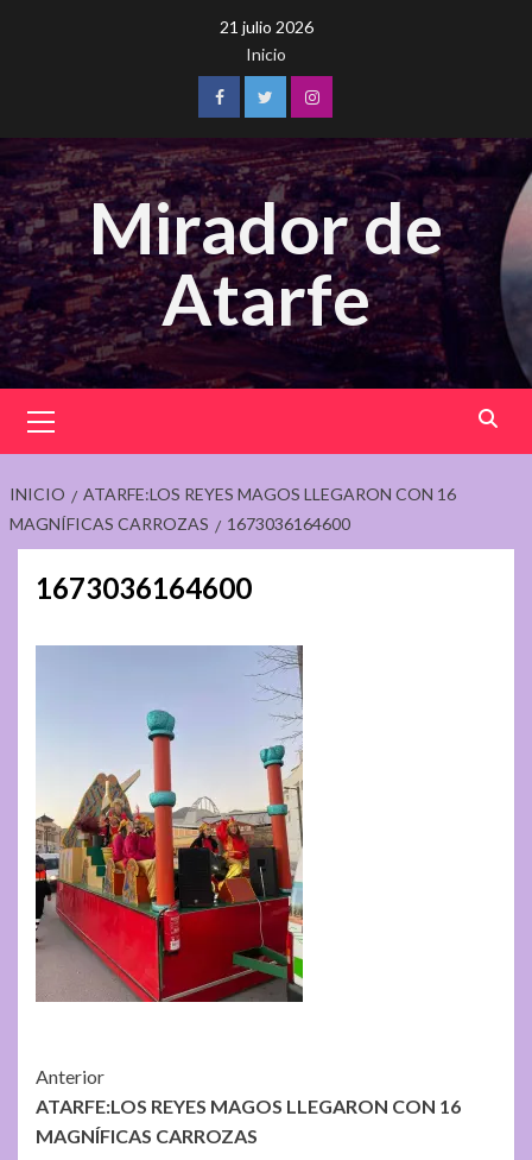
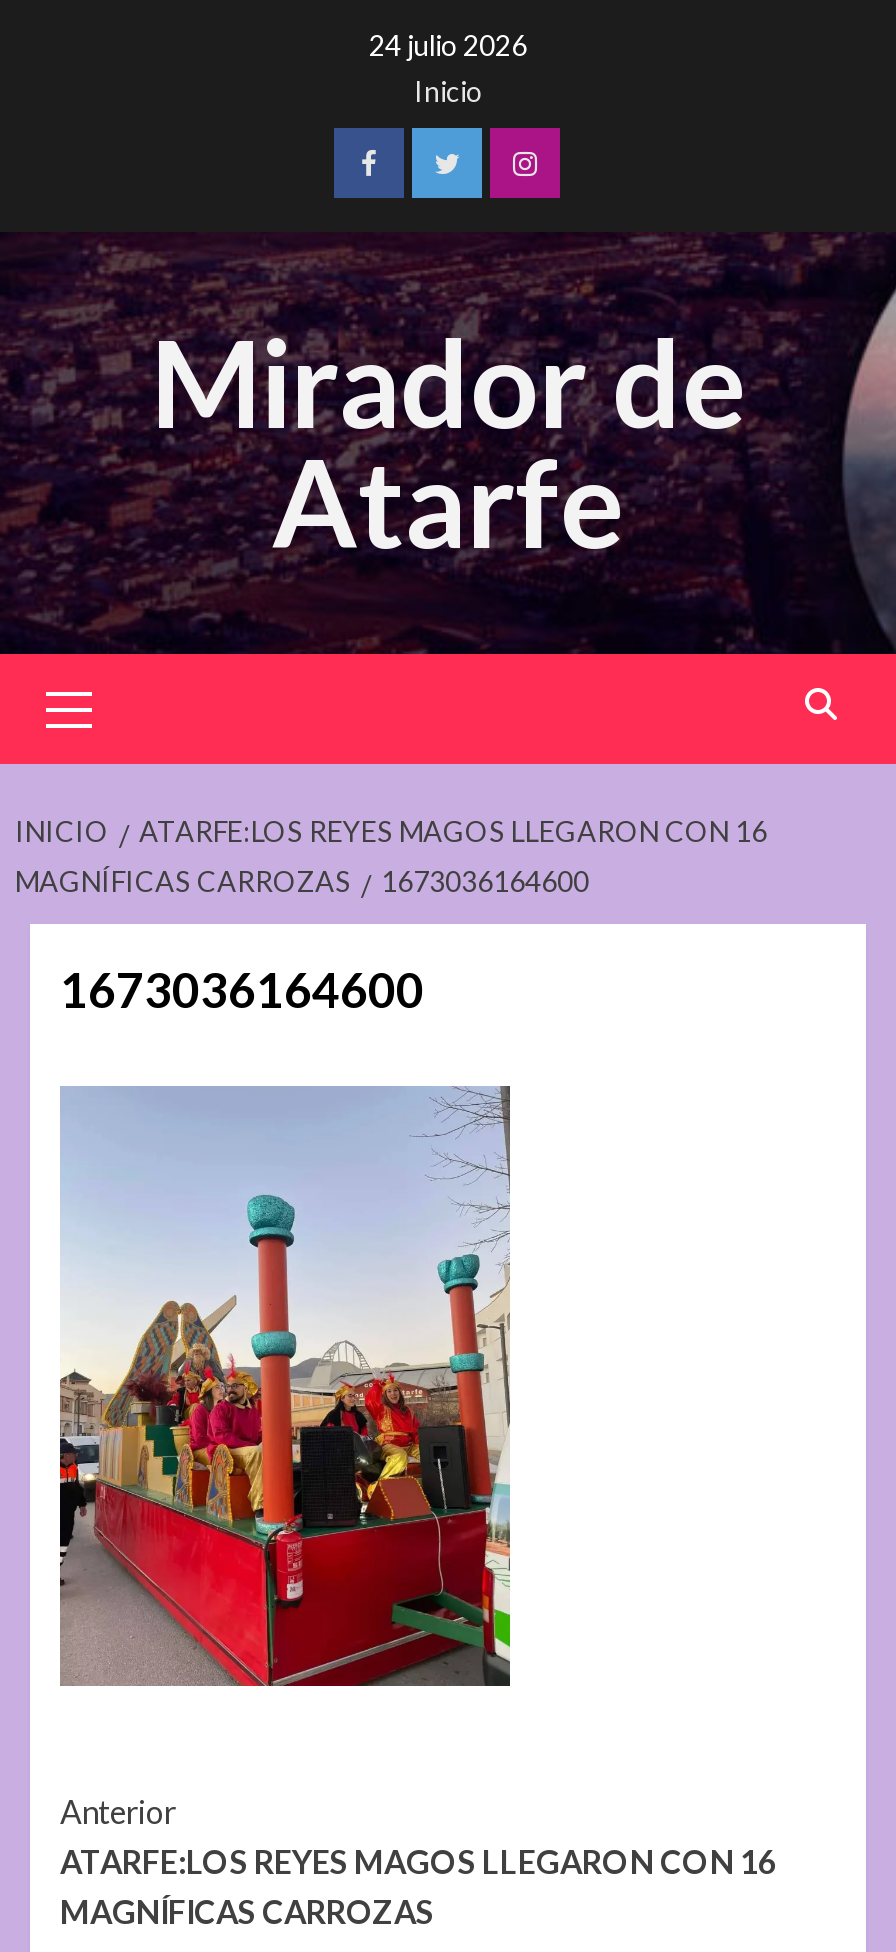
[219,17,313,37] 21 julio 2026 -> [369,28,527,62] 24 julio 2026

